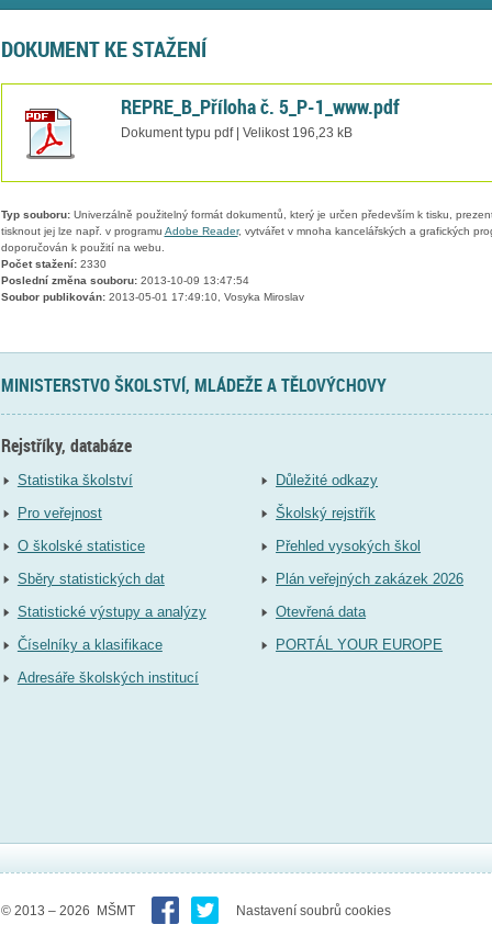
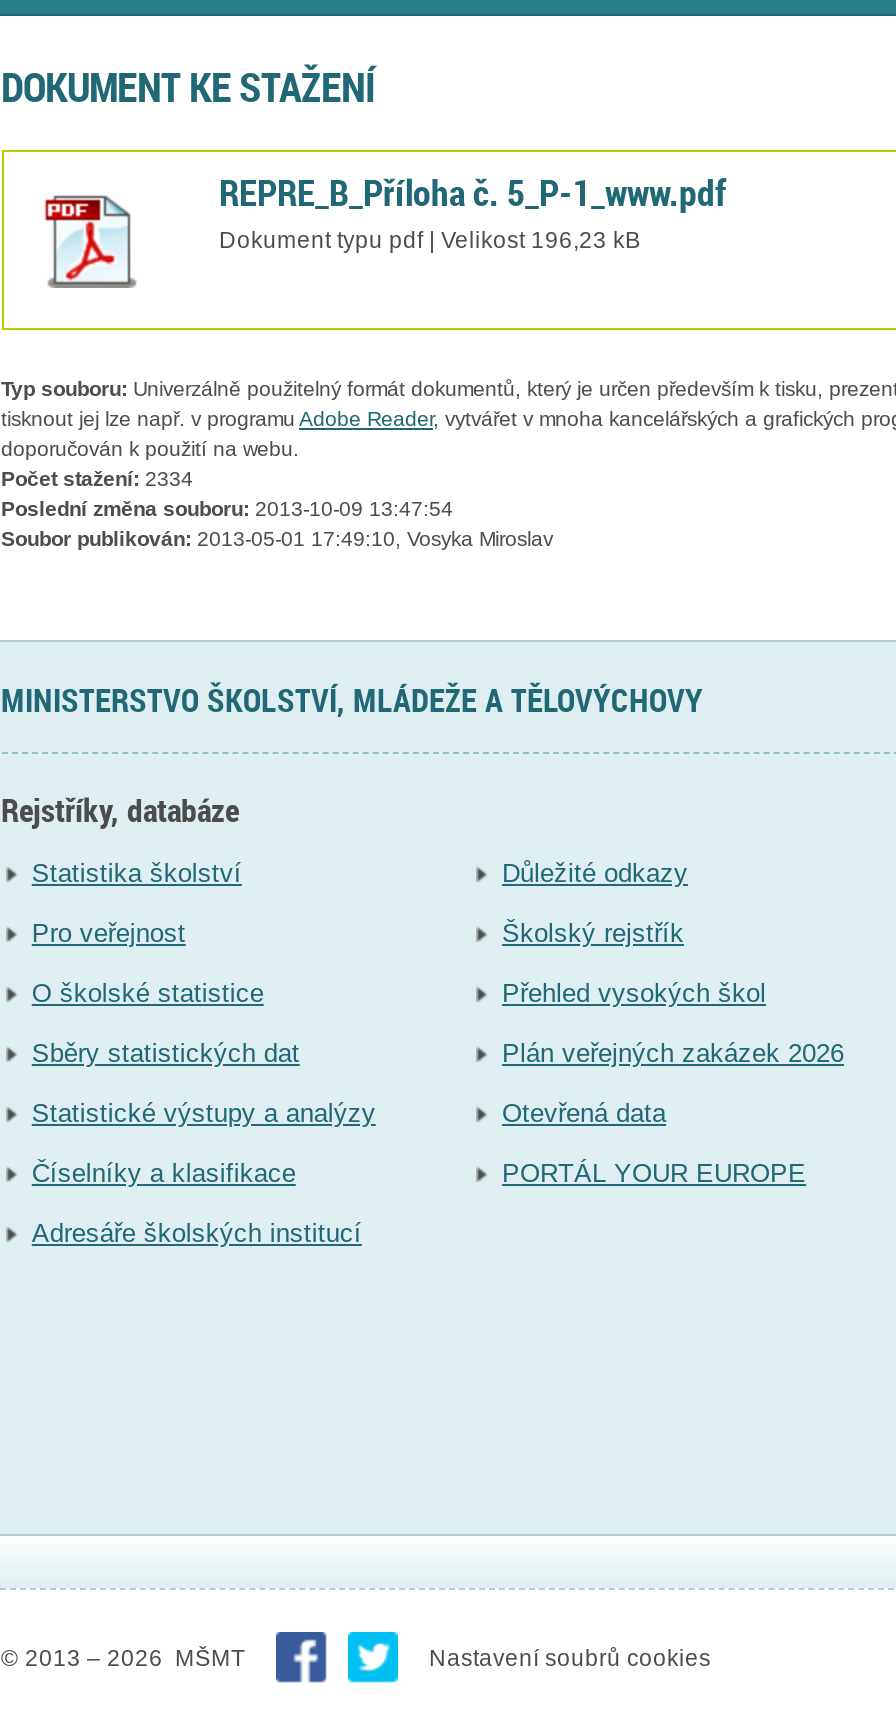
[1,258,106,270] Počet stažení: 2330 -> [1,469,193,491] Počet stažení: 2334

